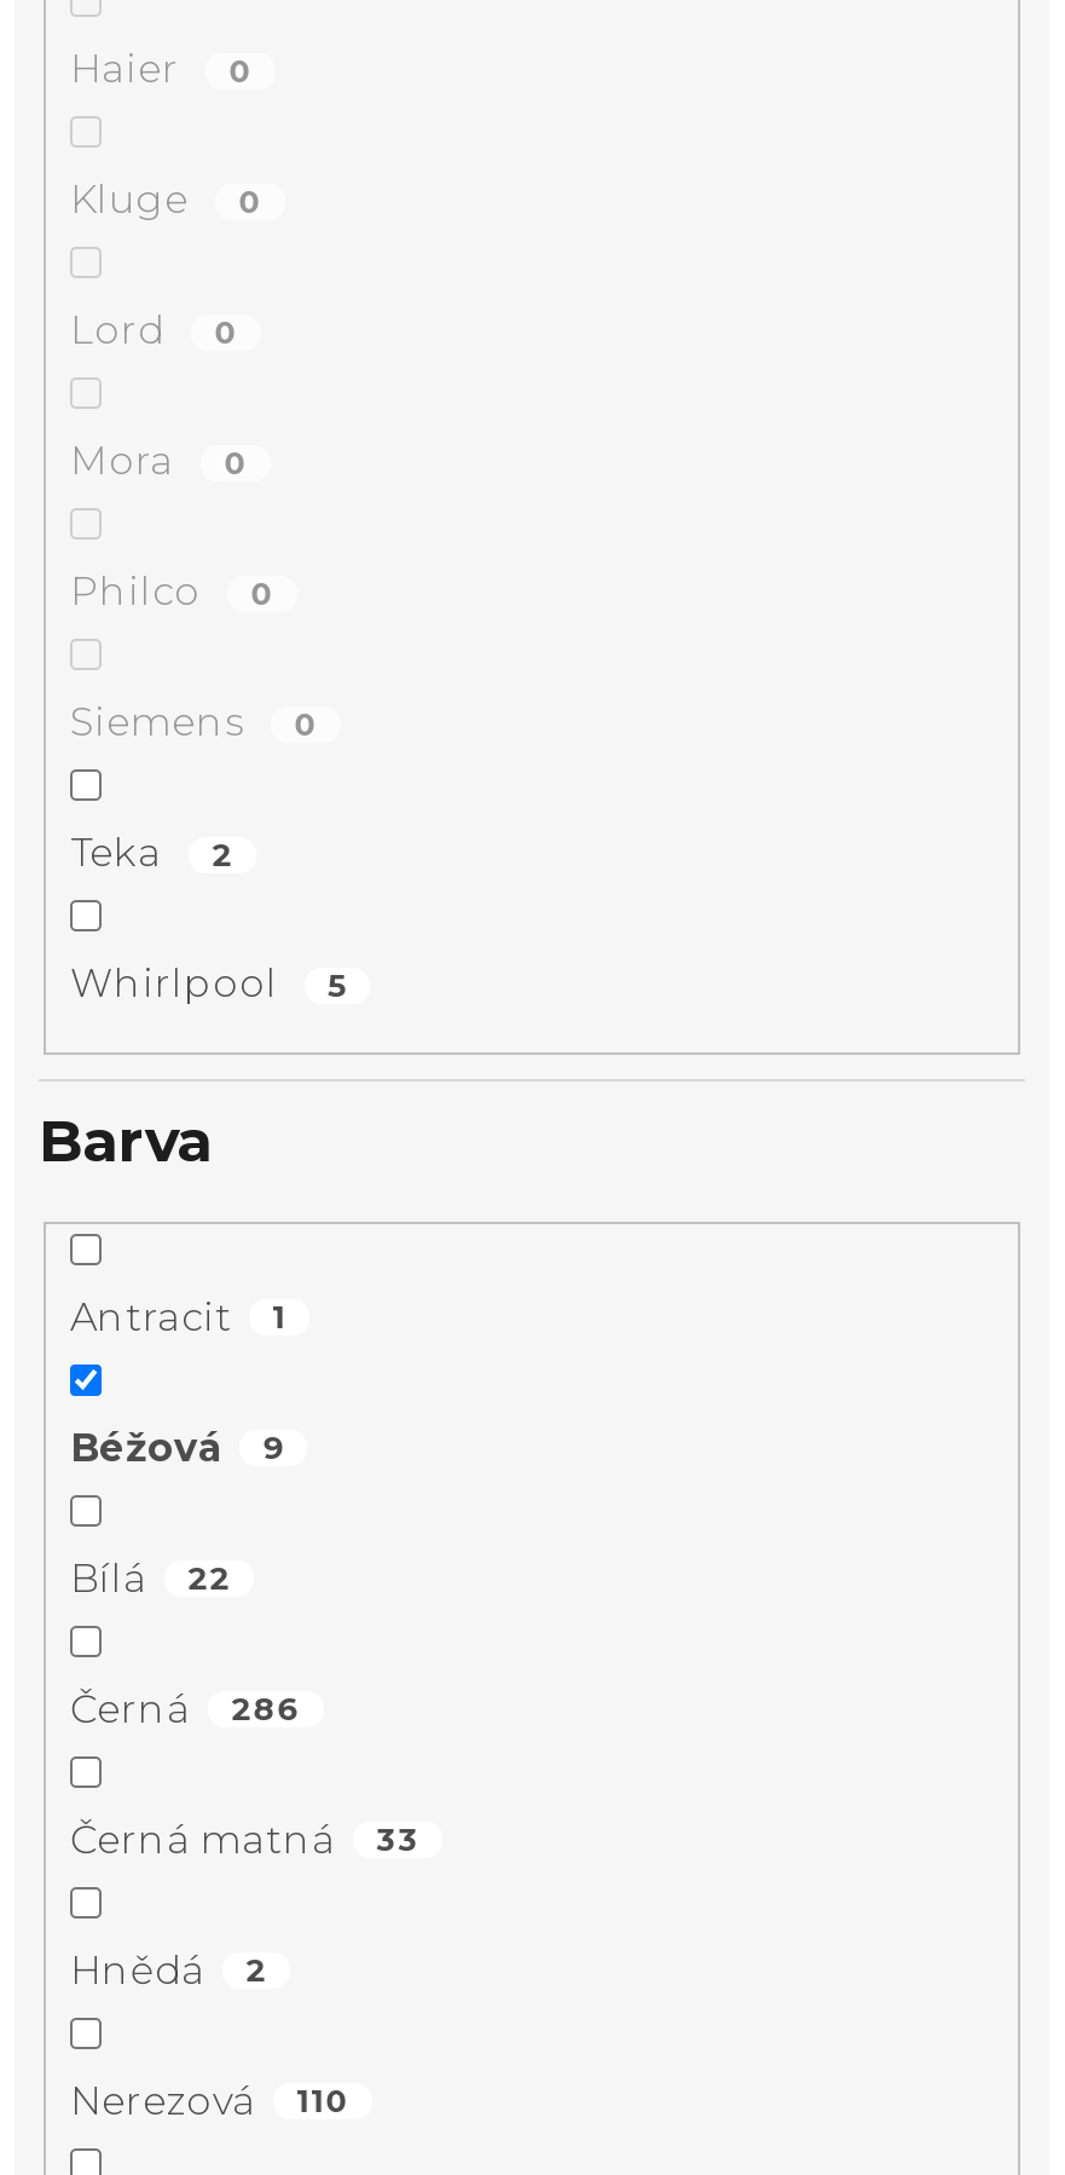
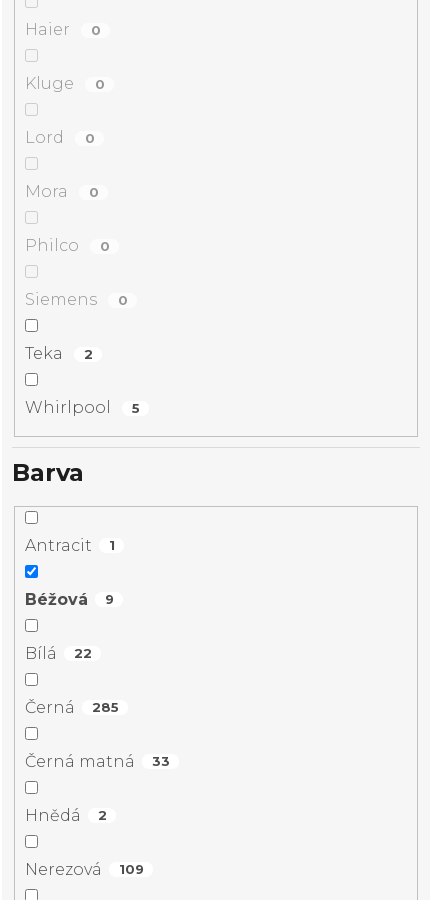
[70,1686,301,1732] Černá 286 -> [25,698,119,717] Černá 285
[70,2077,350,2123] Nerezová 110 -> [25,860,144,879] Nerezová 109

